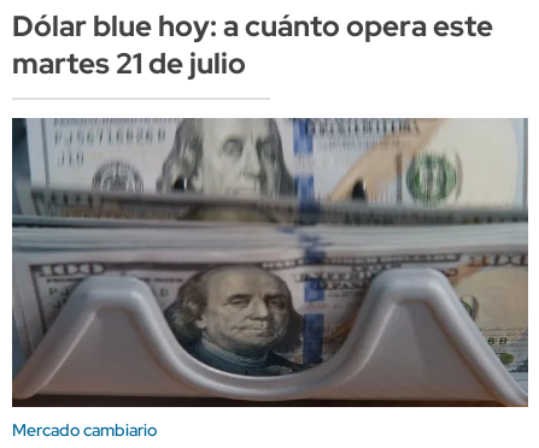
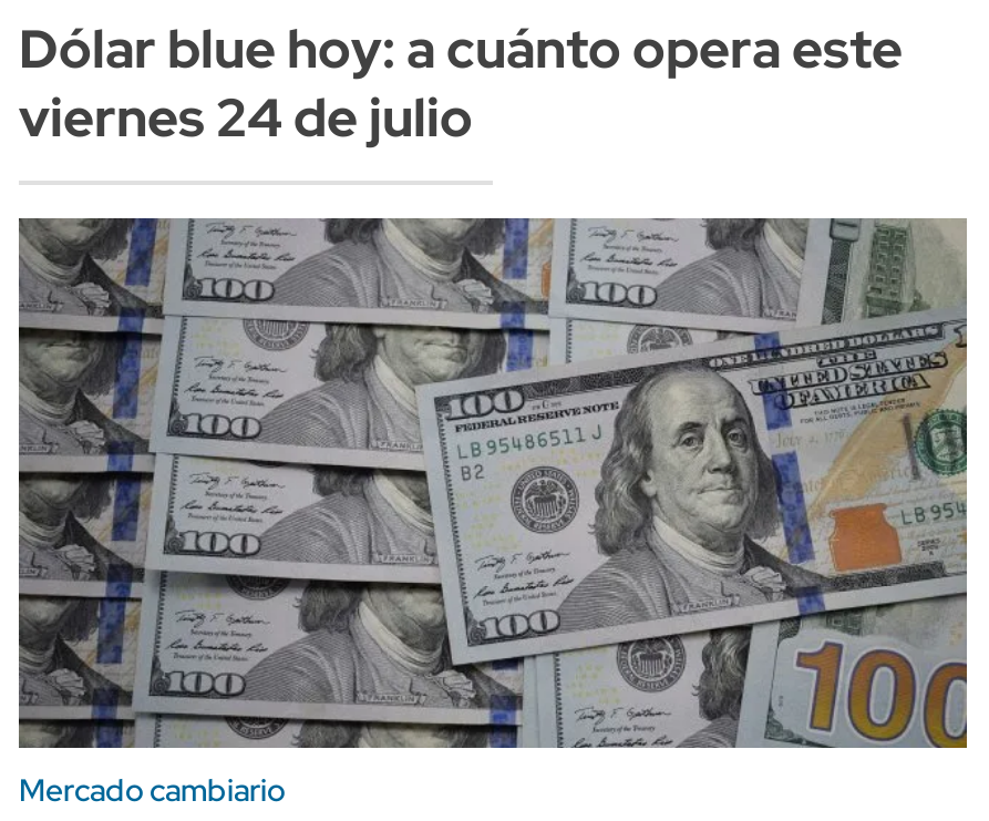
[12,45,246,82] martes 21 de julio -> [19,83,473,151] viernes 24 de julio
[11,118,528,408] [image] -> [17,217,967,751] [image]

